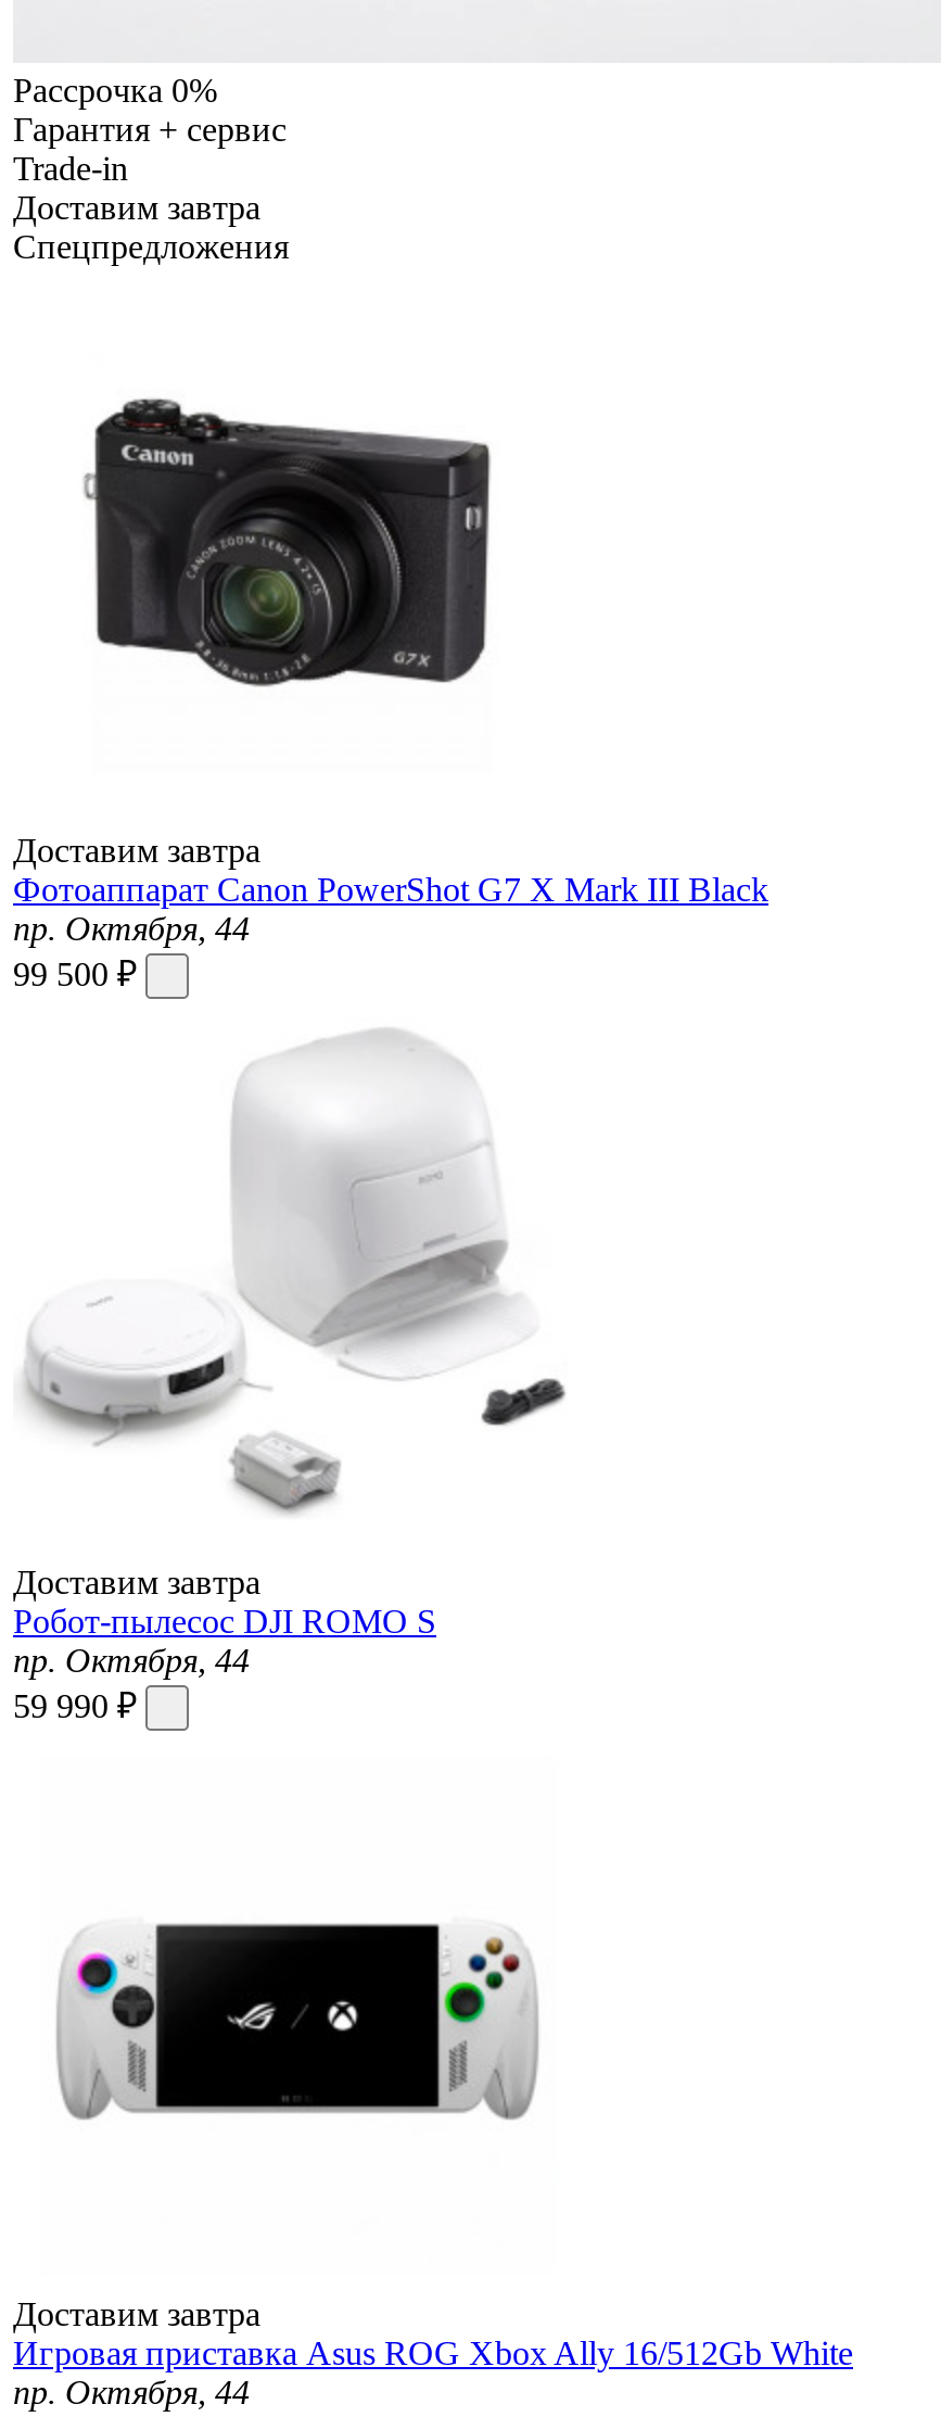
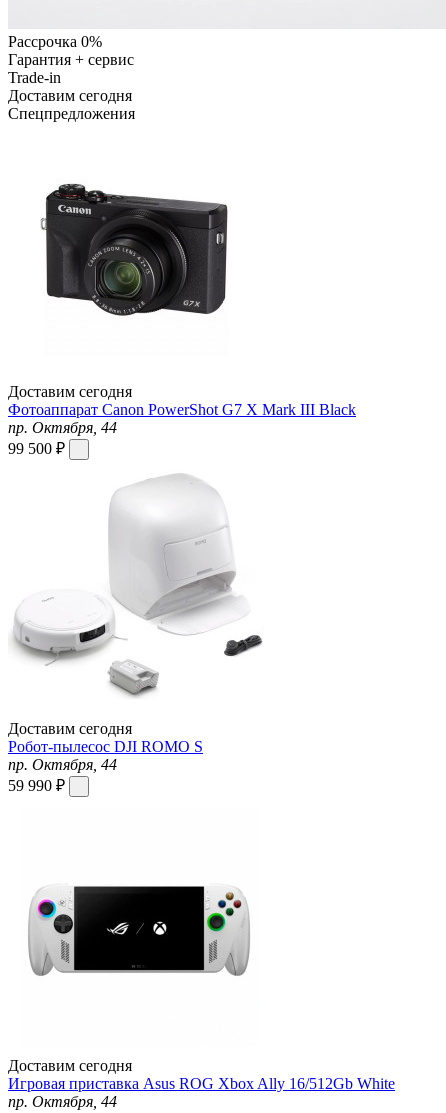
[13,189,260,226] Доставим завтра -> [8,87,132,104] Доставим сегодня
[13,832,260,869] Доставим завтра -> [8,383,132,400] Доставим сегодня
[13,1564,260,1600] Доставим завтра -> [8,720,132,737] Доставим сегодня
[13,2295,260,2332] Доставим завтра -> [8,1057,132,1074] Доставим сегодня

